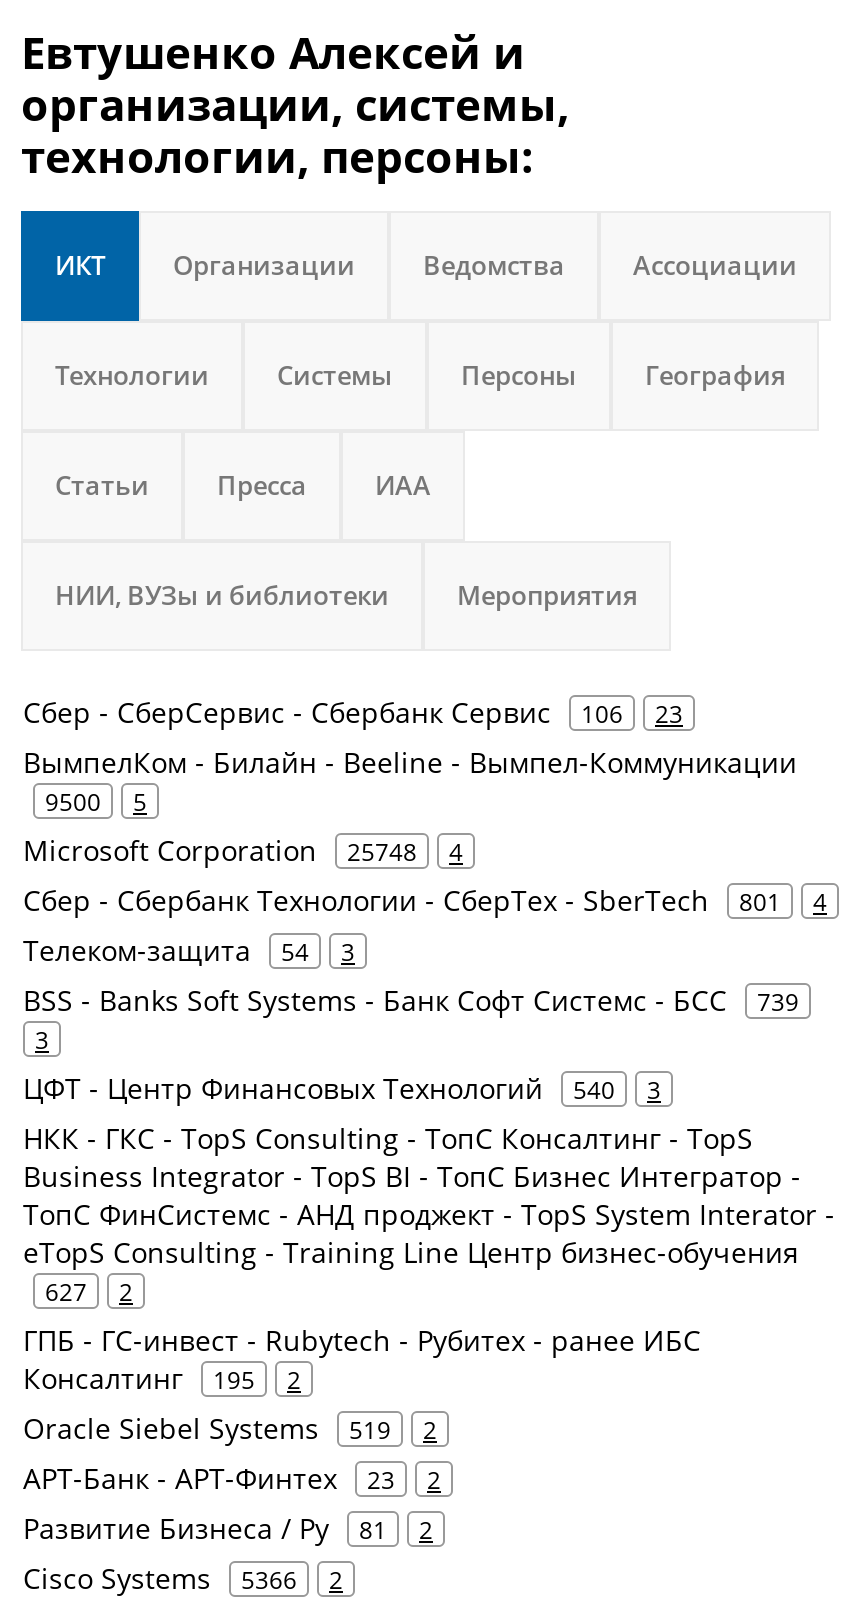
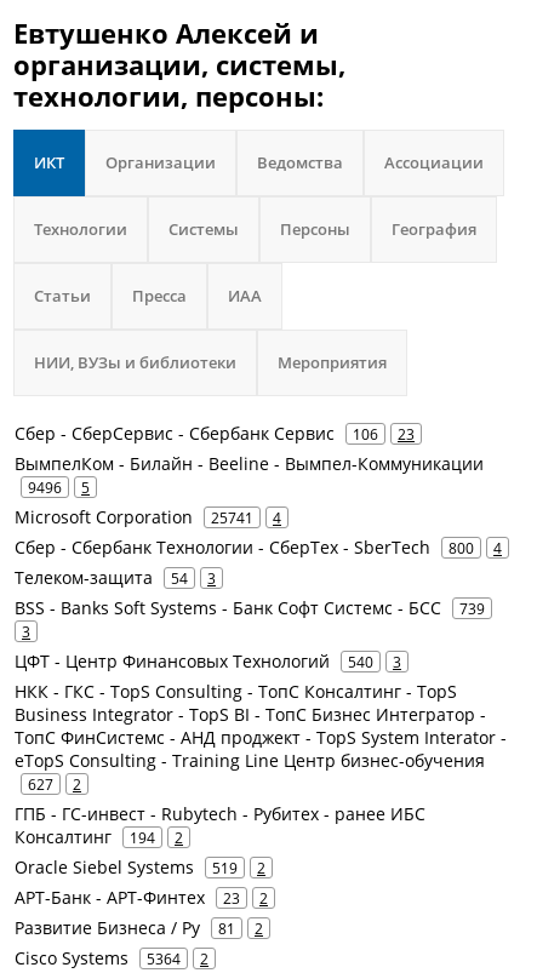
[45,785,147,817] 9500 5 -> [28,477,90,497] 9496 5
[23,831,463,869] Microsoft Corporation 25748 4 -> [15,505,281,528] Microsoft Corporation 25741 4
[23,881,827,919] Сбер - Сбербанк Технологии - СберТех - SberTech 801 4 -> [15,536,502,559] Сбер - Сбербанк Технологии - СберТех - SberTech 800 4
[23,1359,301,1397] Консалтинг 195 2 -> [15,825,183,848] Консалтинг 194 2
[23,1559,343,1597] Cisco Systems 5366 2 -> [15,946,208,969] Cisco Systems 5364 2

